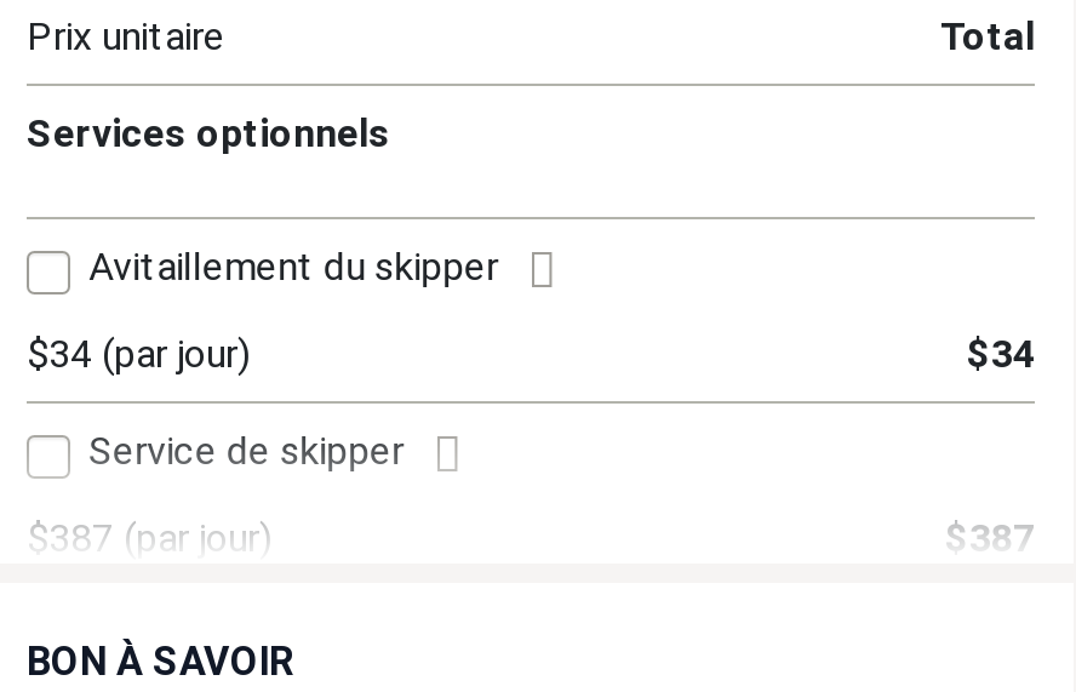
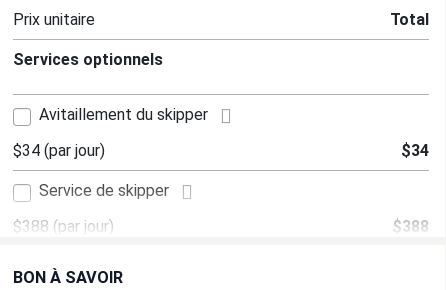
[27,514,271,560] $387 (par jour) -> [13,217,114,236] $388 (par jour)
[945,514,1035,560] $387 -> [392,217,429,236] $388

